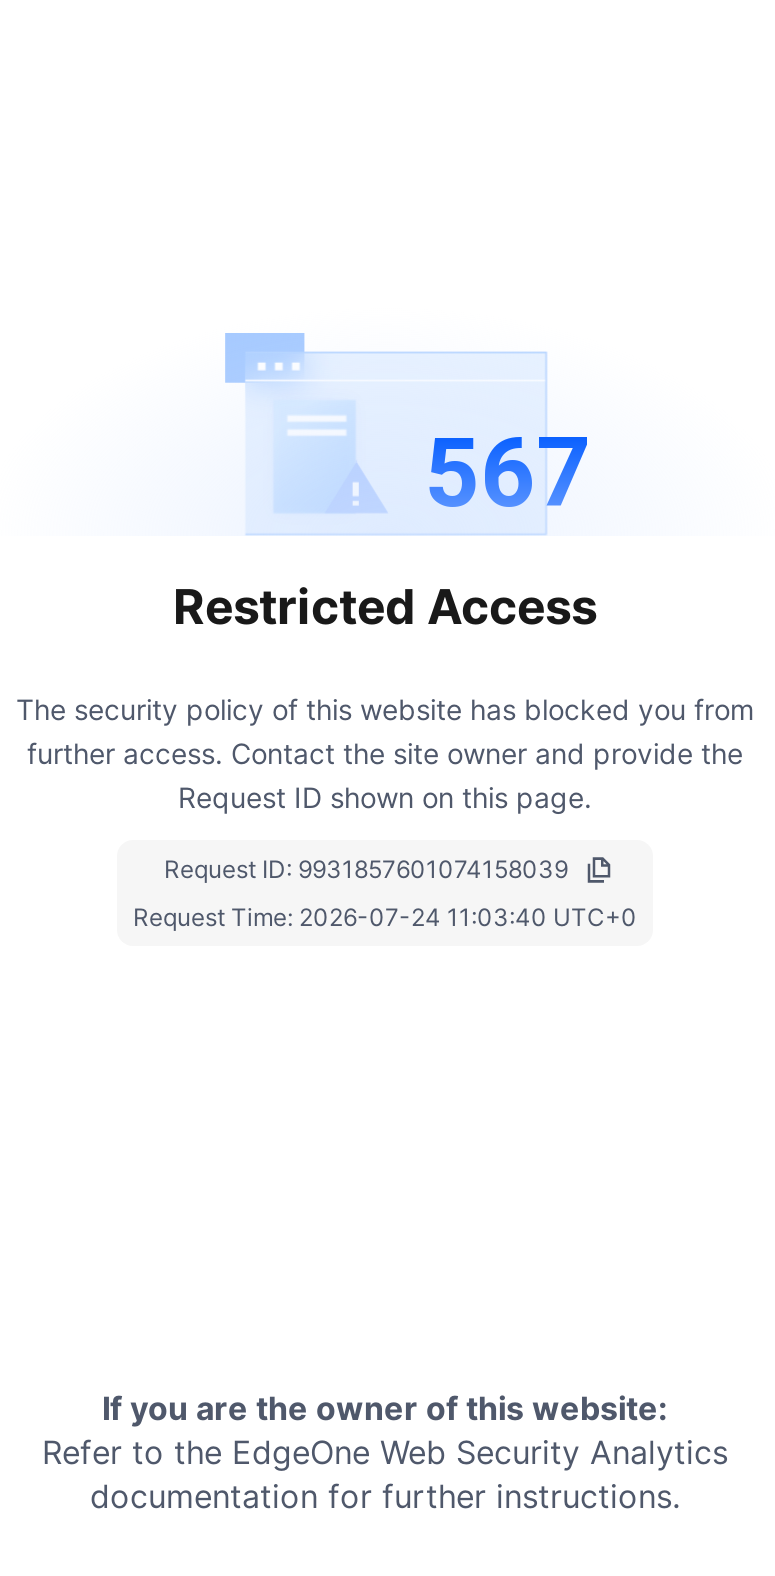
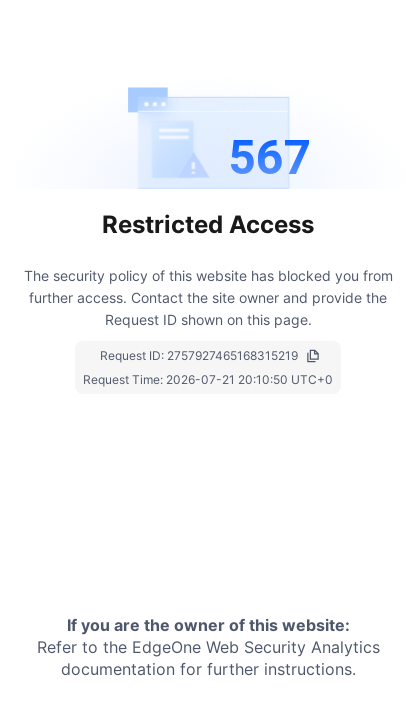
[164,853,568,883] Request ID: 9931857601074158039 -> [99,348,297,363] Request ID: 2757927465168315219
[133,901,637,931] Request Time: 2026-07-24 11:03:40 UTC+0 -> [83,372,333,387] Request Time: 2026-07-21 20:10:50 UTC+0

